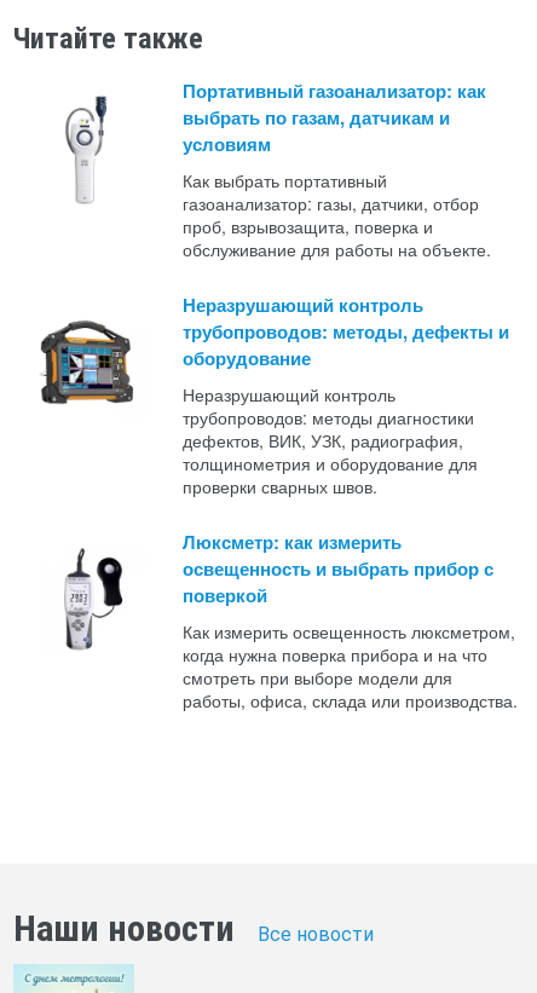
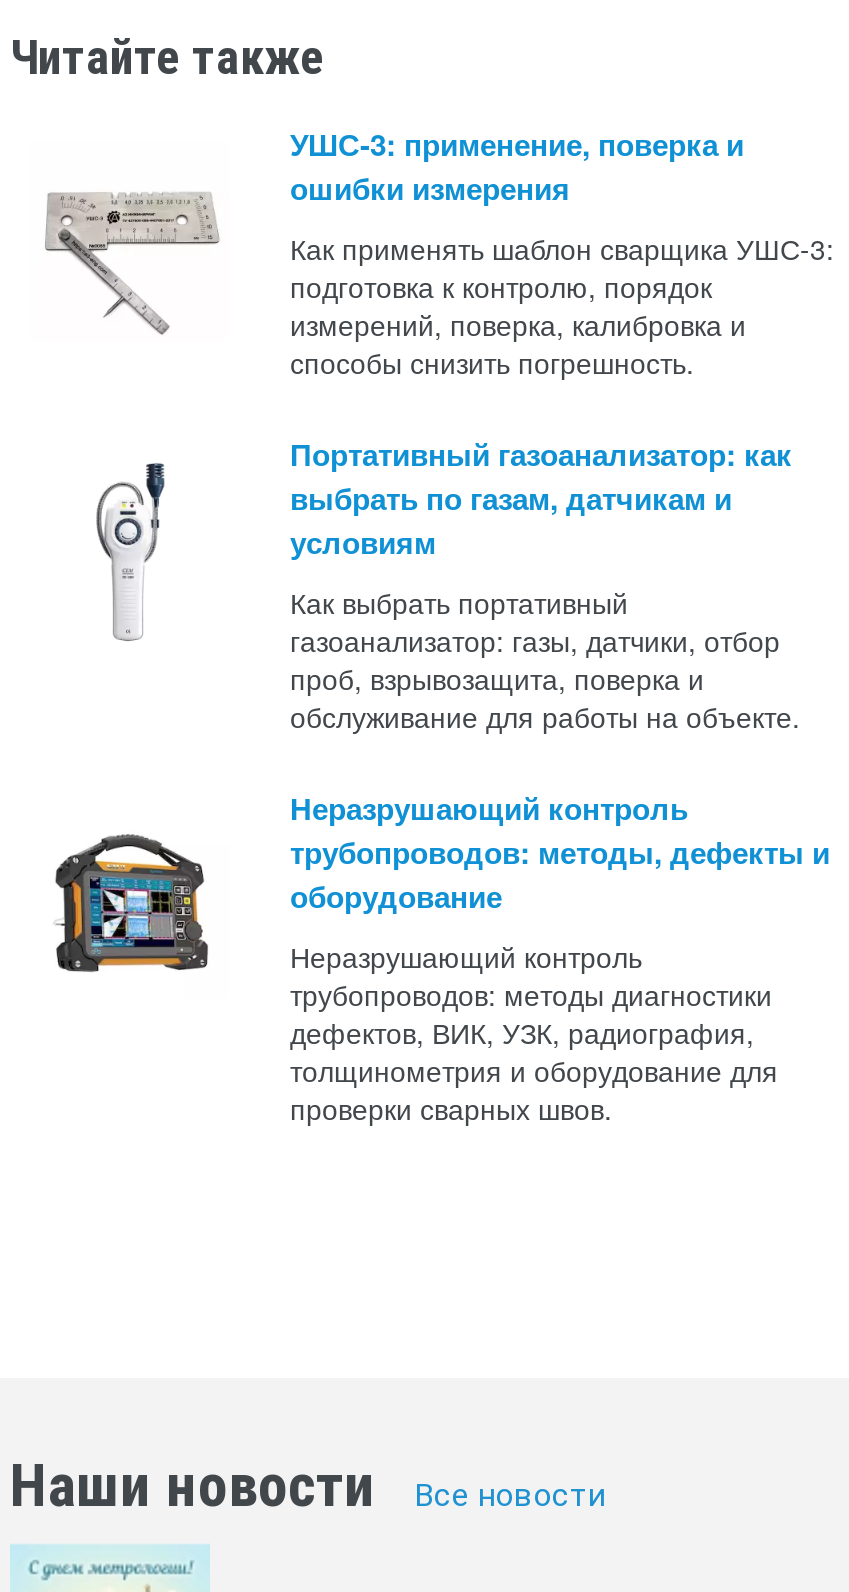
none -> [44,123,834,383] [image] | УШС-3: применение, поверка и | ошибки измерения | Как применять шаблон сварщика УШС-3: | подготовка к контролю, порядок | измерений, поверка, калибровка и | способы снизить погрешность.
moved [41,78,509,499] -> [56,433,830,1129]: [image] | Портативный газоанализатор: как | выбрать по газам, датчикам и | ... | толщинометрия и оборудование для | проверки сварных швов.
[183,529,518,713] Люксметр: как измерить | освещенность и выбрать прибор с | поверкой | Как измерить освещенность люксметром, | когда нужна поверка прибора и на что | смотреть при выборе модели для | работы, офиса, склада или производства. -> none
[64,547,123,651] [image] -> none

